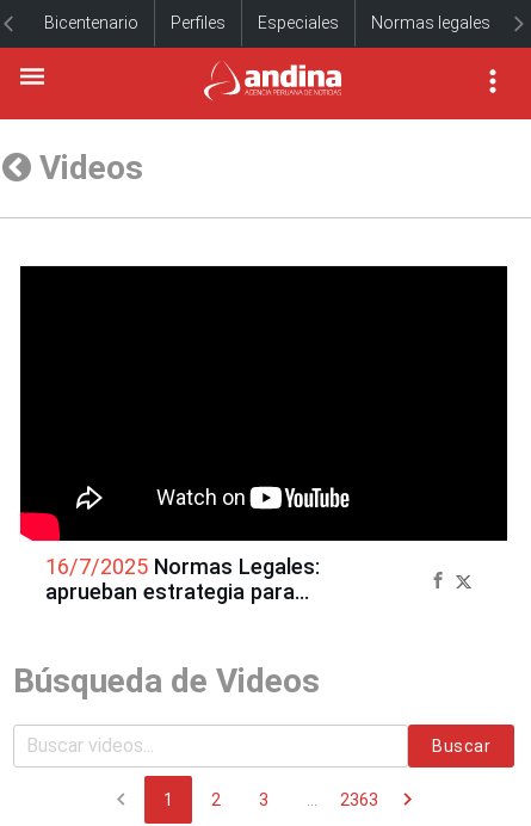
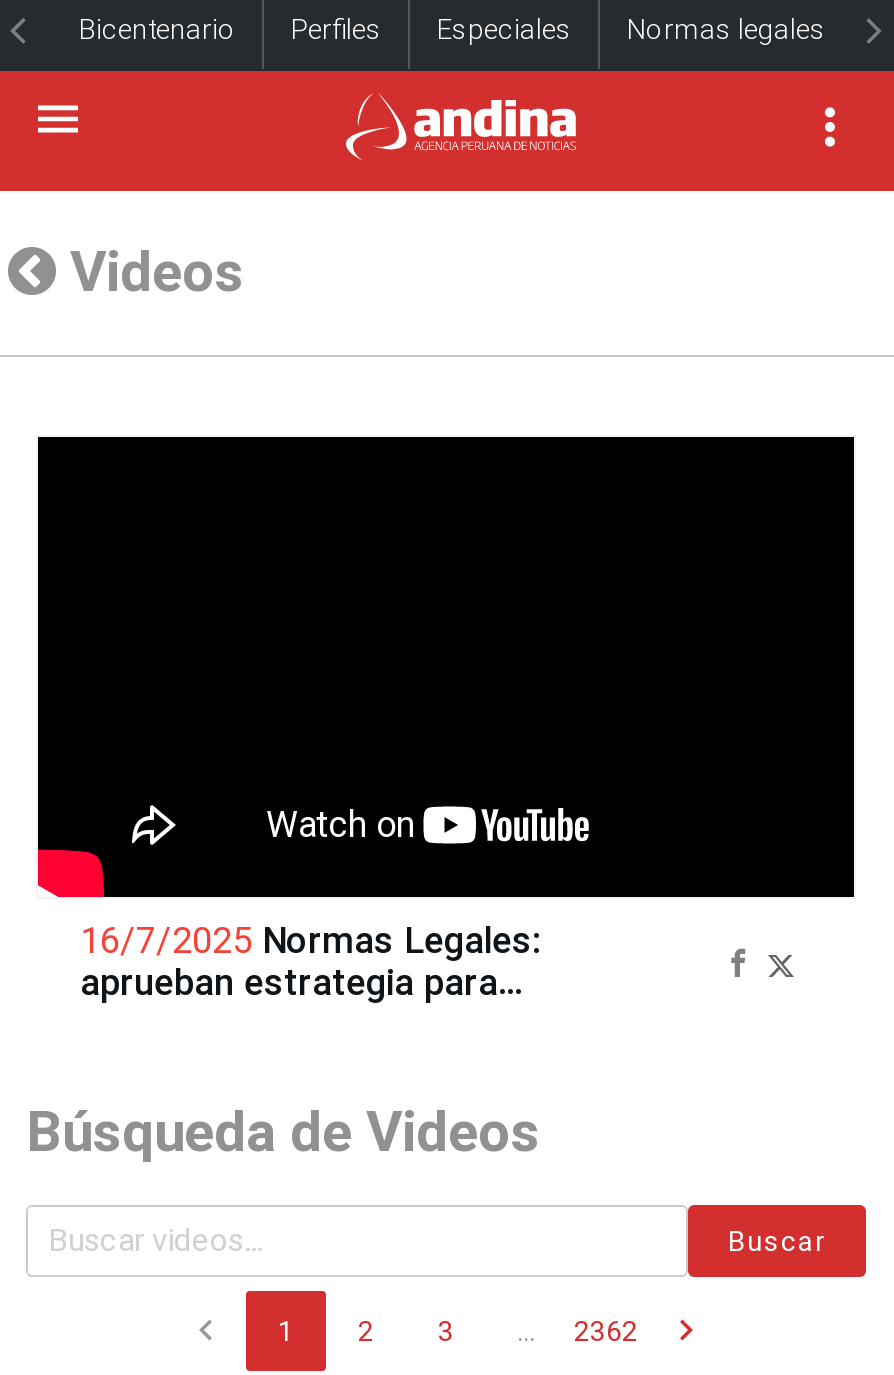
[340,790,378,809] 2363 -> [574,1314,638,1346] 2362

